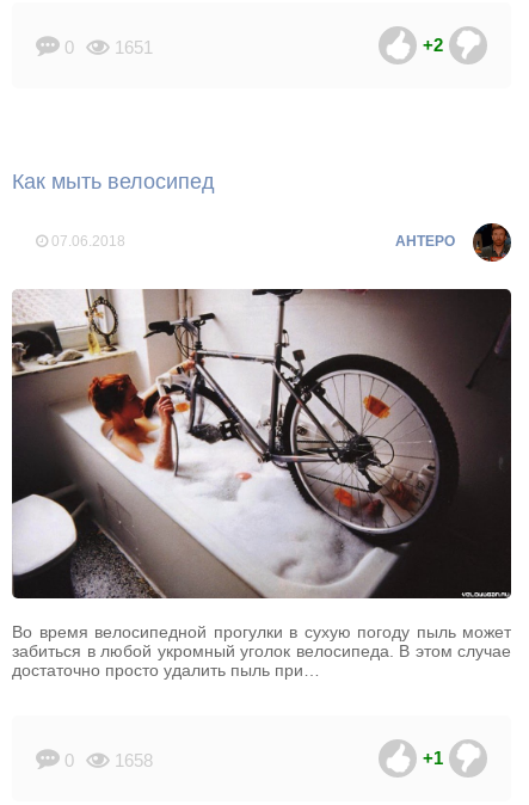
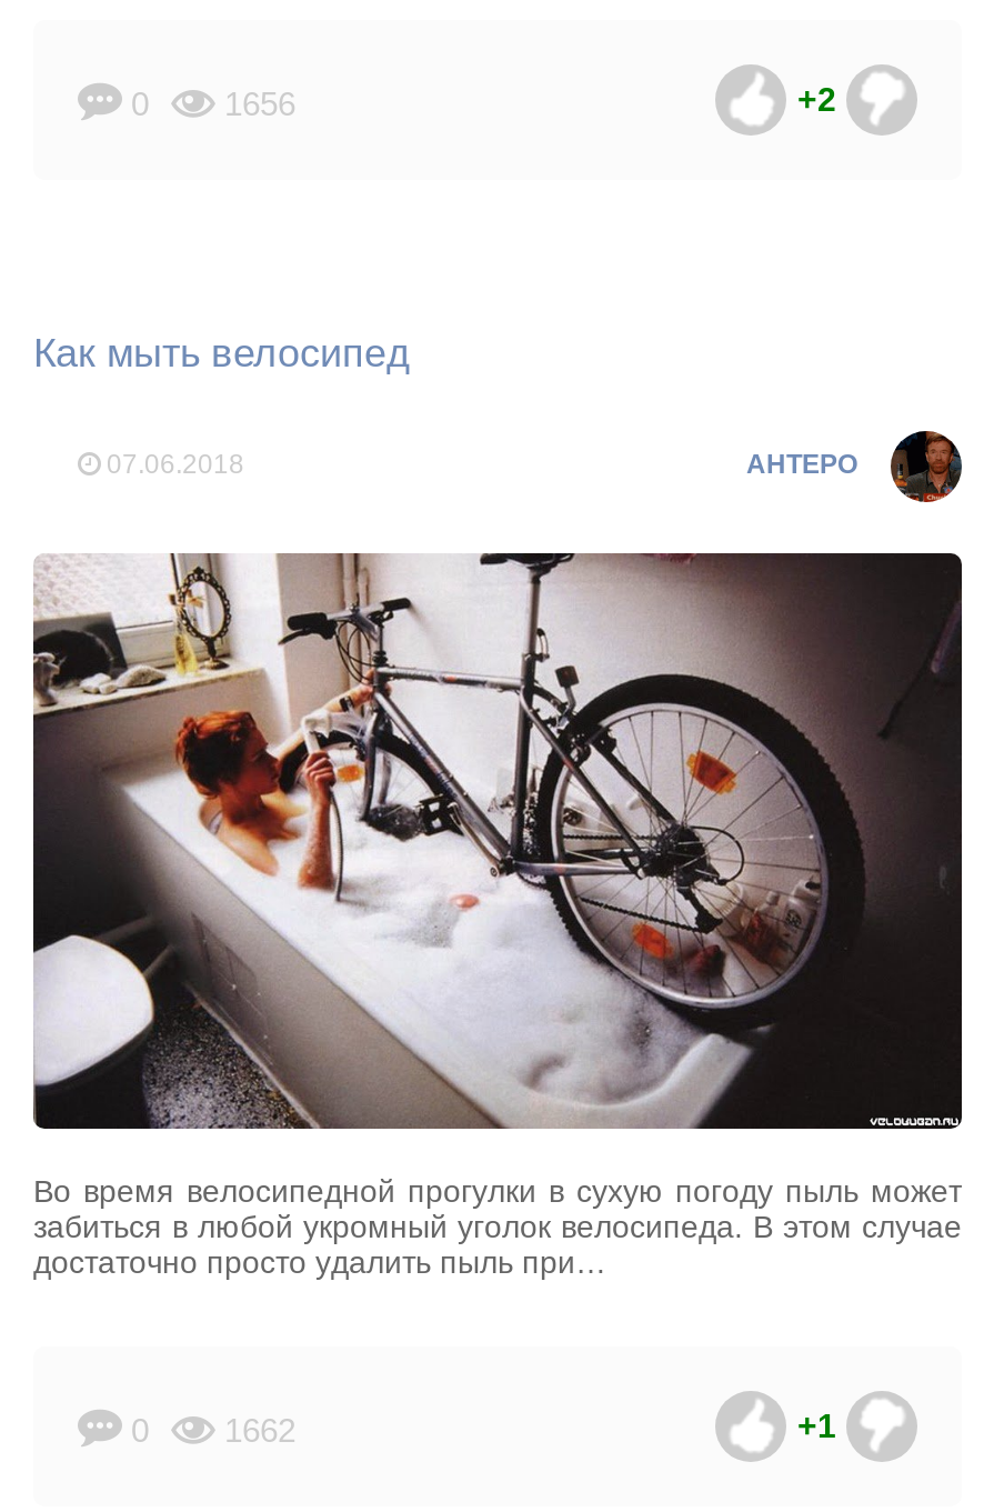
[60,37,153,57] 0 1651 -> [122,84,295,122] 0 1656
[60,750,153,770] 0 1658 -> [122,1410,295,1448] 0 1662

